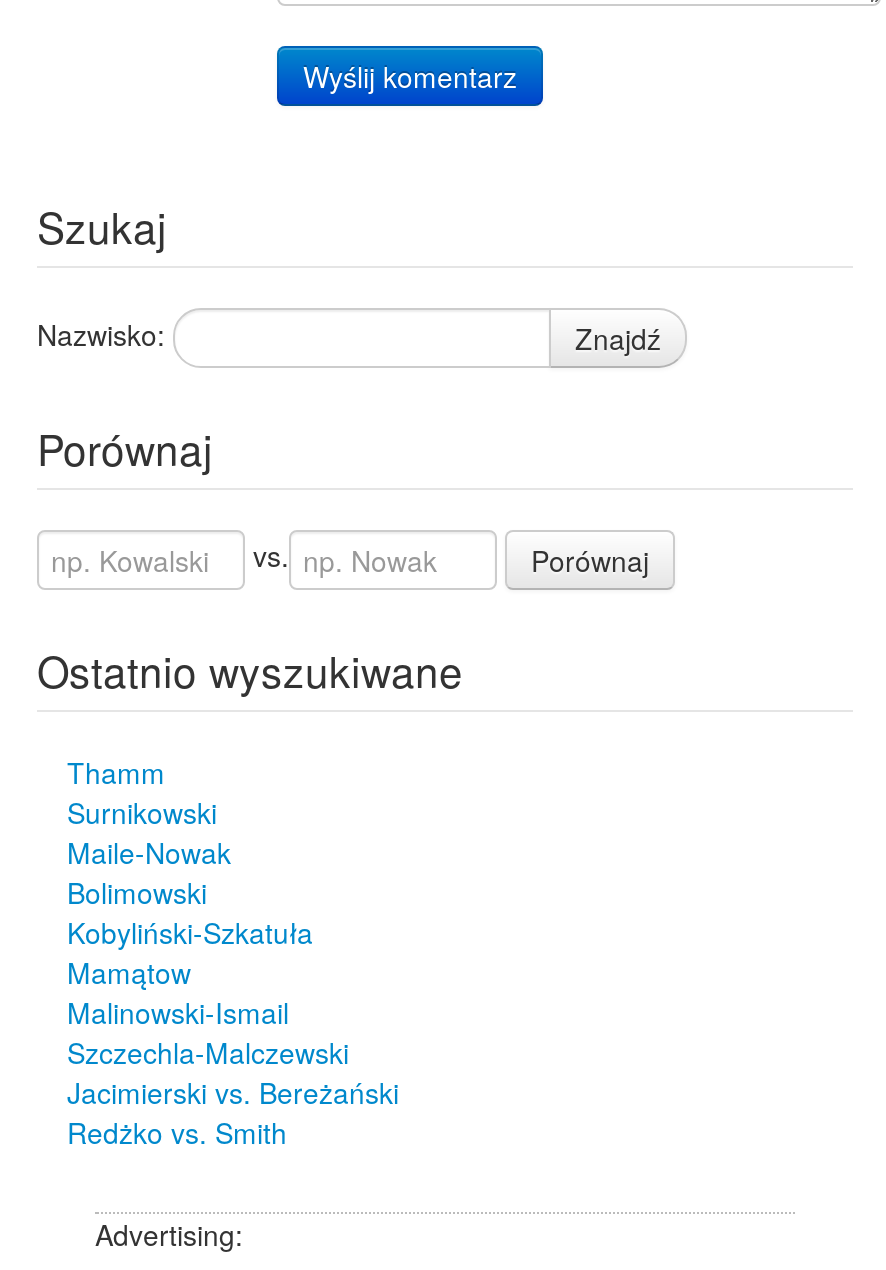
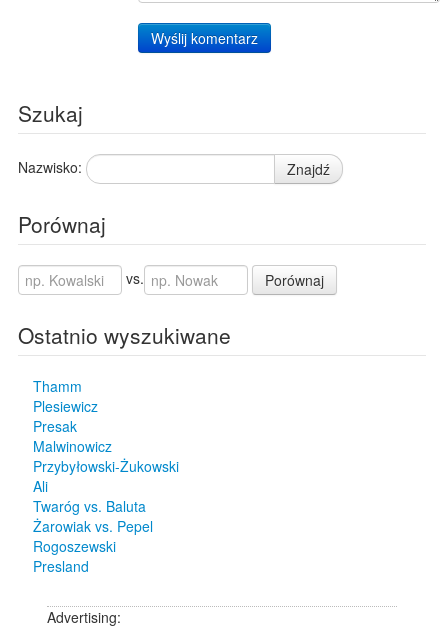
[67,792,399,1152] Surnikowski | Maile-Nowak | Bolimowski | Kobyliński-Szkatuła | Mamątow | Malinowski-Ismail | Szczechla-Malczewski | Jacimierski vs. Bereżański | Redżko vs. Smith -> [33,396,179,576] Plesiewicz | Presak | Malwinowicz | Przybyłowski-Żukowski | Ali | Twaróg vs. Baluta | Żarowiak vs. Pepel | Rogoszewski | Presland

